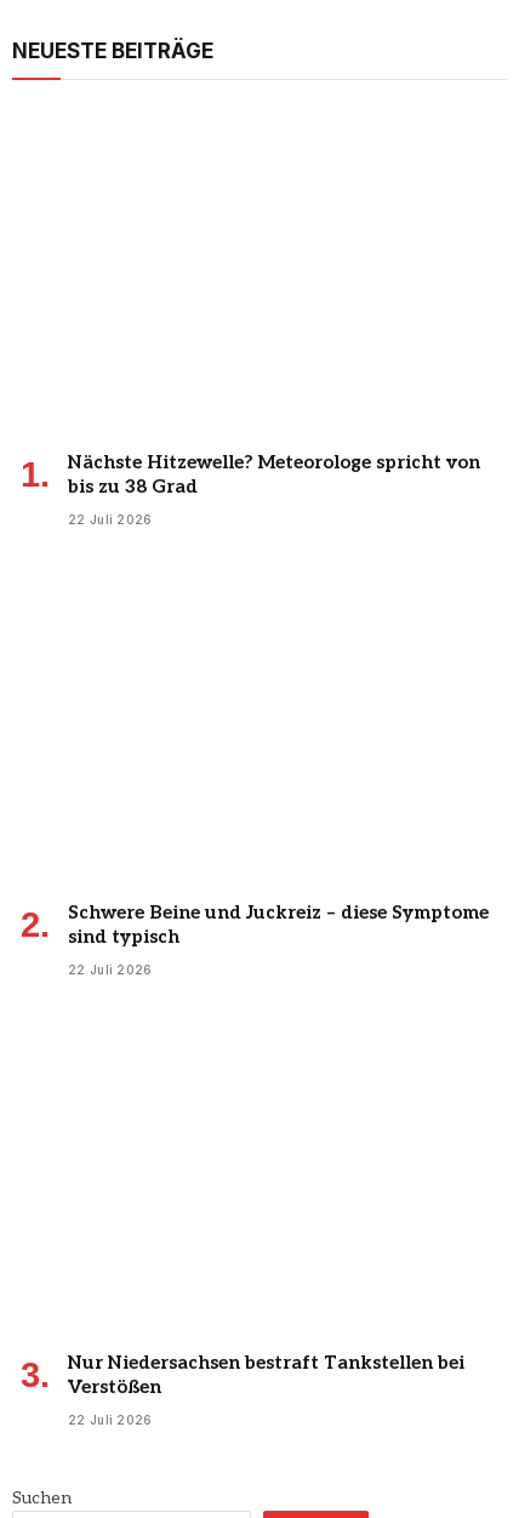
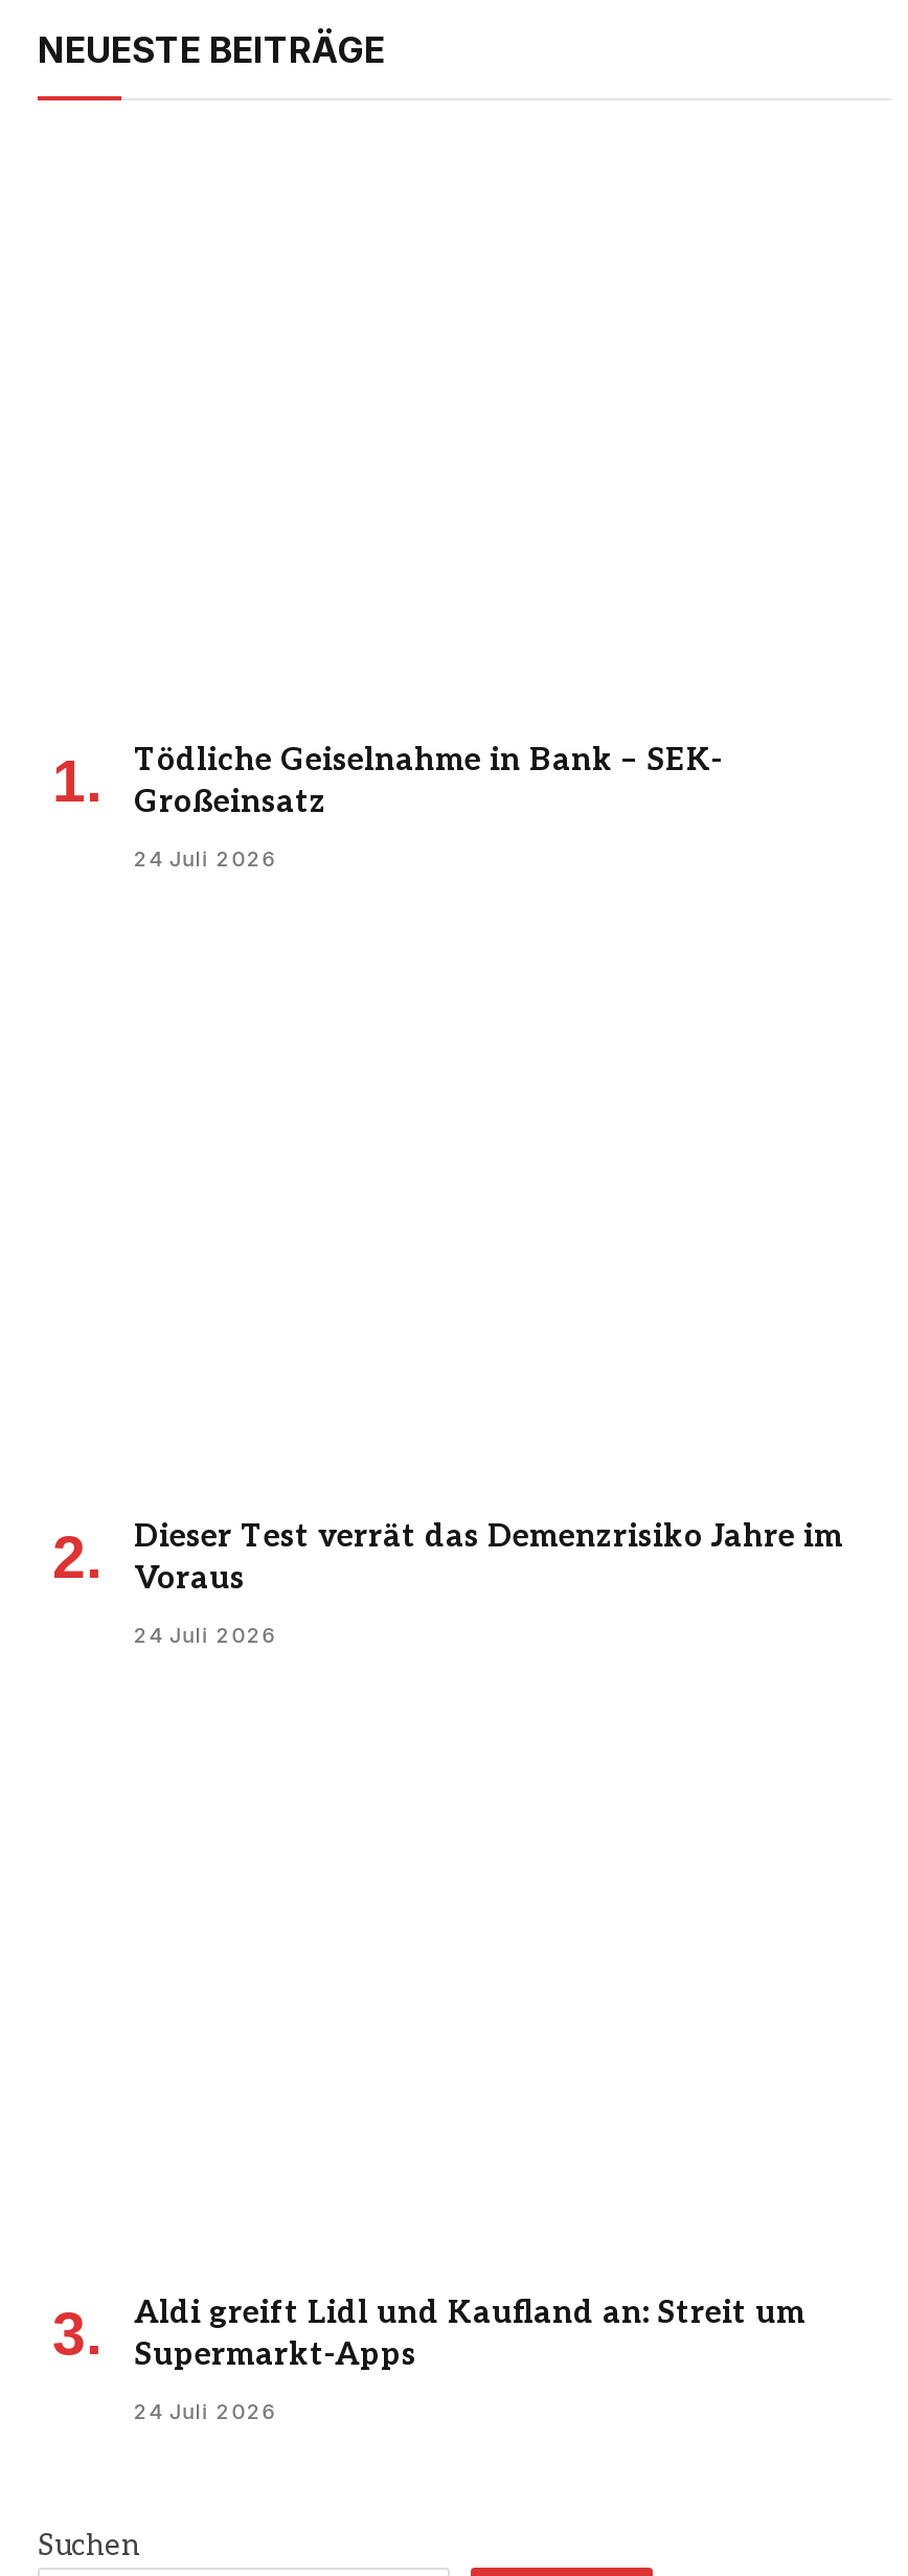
[68,451,480,497] Nächste Hitzewelle? Meteorologe spricht von | bis zu 38 Grad -> [134,741,724,820] Tödliche Geiselnahme in Bank – SEK- | Großeinsatz
[68,512,152,527] 22 Juli 2026 -> [134,845,277,870] 24 Juli 2026
[68,902,489,948] Schwere Beine und Juckreiz – diese Symptome | sind typisch -> [134,1517,843,1597] Dieser Test verrät das Demenzrisiko Jahre im | Voraus
[68,962,152,977] 22 Juli 2026 -> [134,1622,277,1647] 24 Juli 2026
[68,1352,464,1398] Nur Niedersachsen bestraft Tankstellen bei | Verstößen -> [134,2294,805,2374] Aldi greift Lidl und Kaufland an: Streit um | Supermarkt-Apps
[68,1413,152,1427] 22 Juli 2026 -> [134,2399,277,2424] 24 Juli 2026

